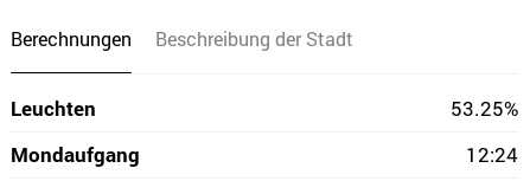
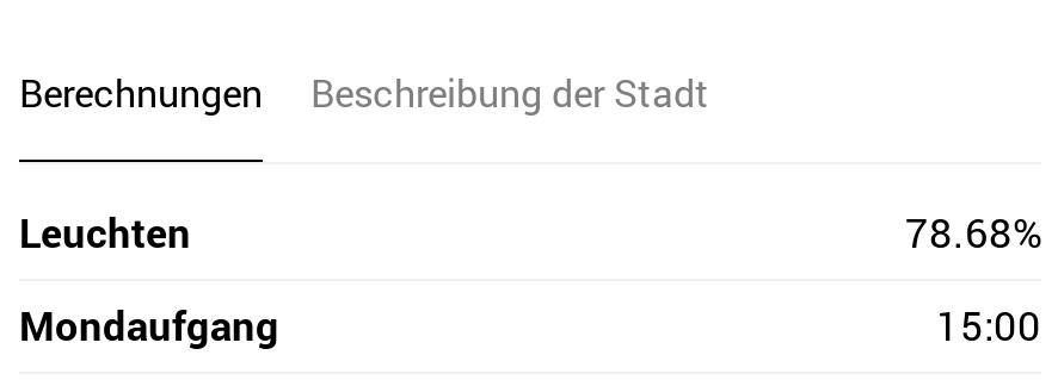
[451,95,518,122] 53.25% -> [905,205,1041,260] 78.68%
[466,141,518,168] 12:24 -> [936,298,1041,353] 15:00

